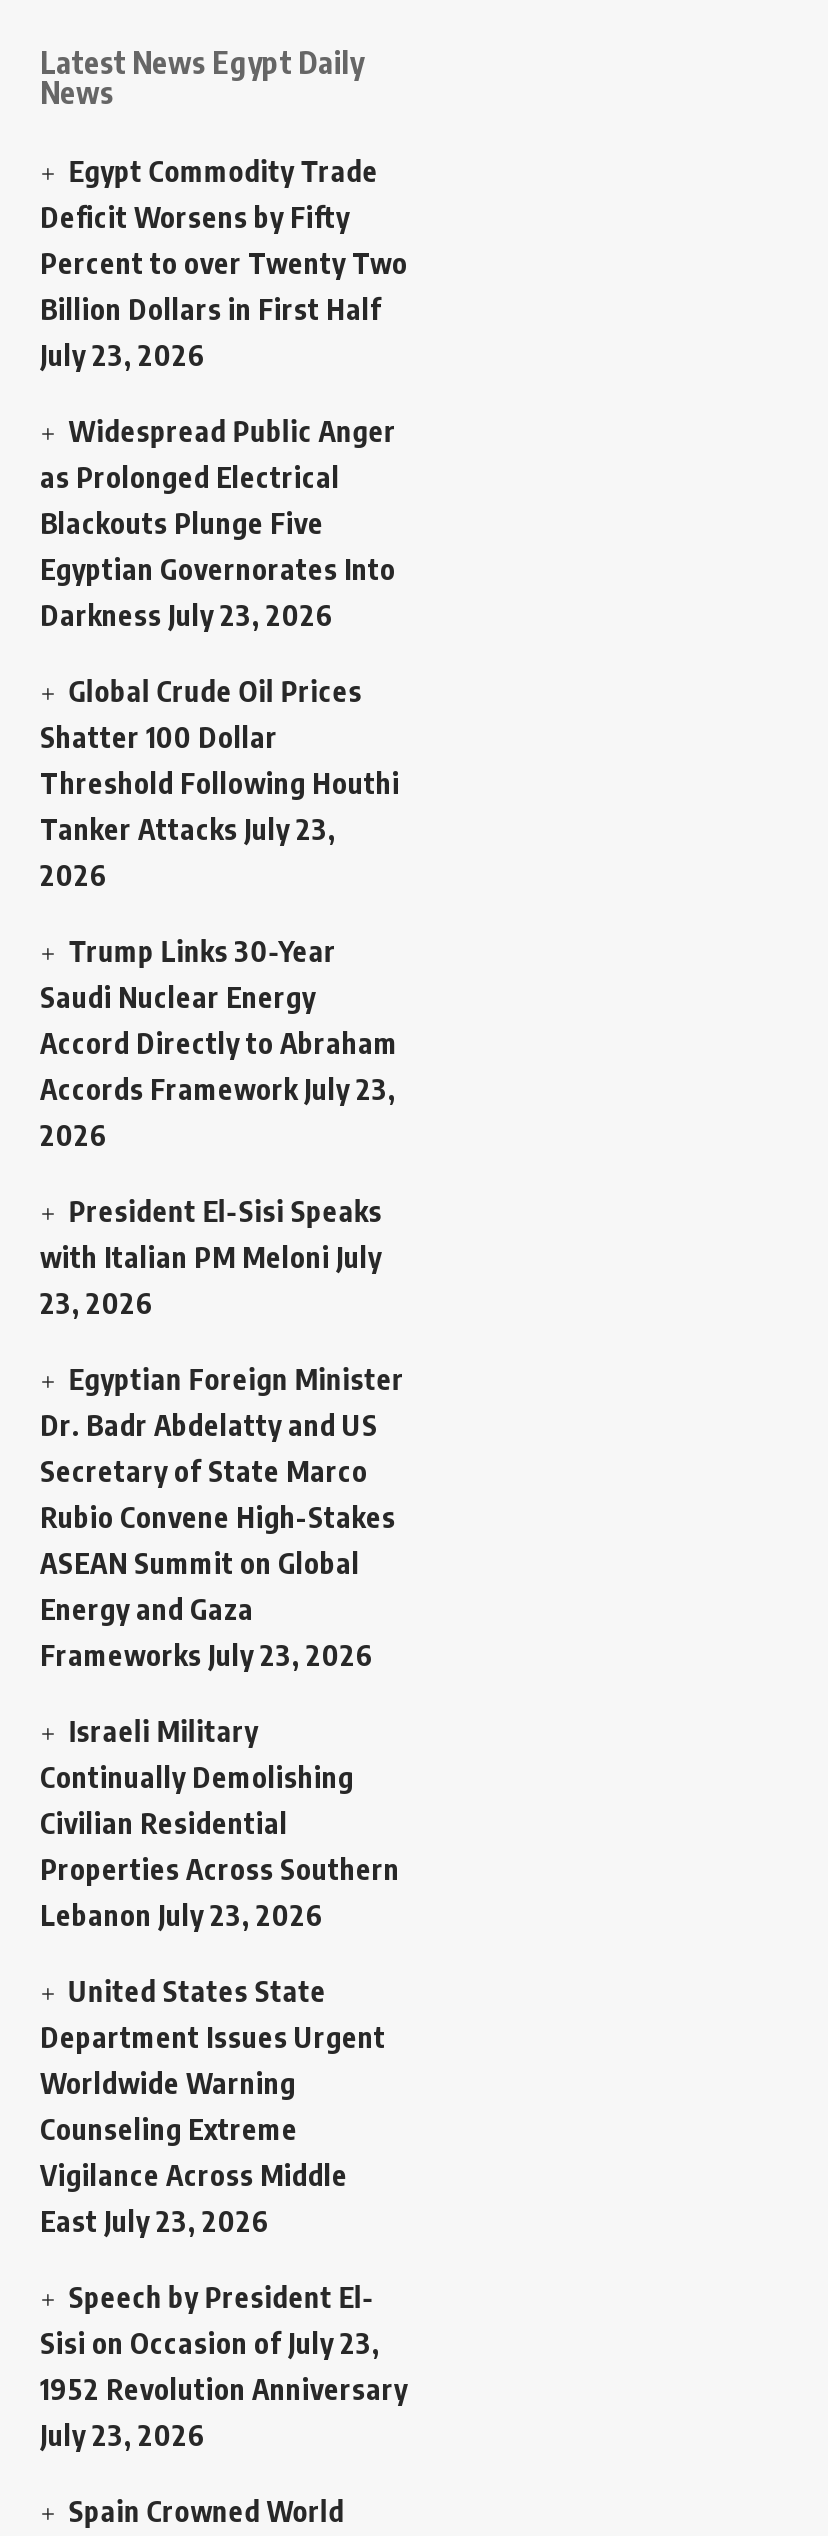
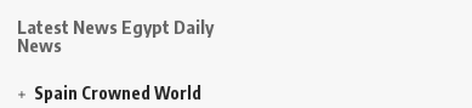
[40,154,408,2452] Egypt Commodity Trade | Deficit Worsens by Fifty | Percent to over Twenty Two | Billion Dollars in First Half | July 23, 2026 | Widespread Public Anger | as Prolonged Electrical | Blackouts Plunge Five | Egyptian Governorates Into | Darkness July 23, 2026 | Global Crude Oil Prices | Shatter 100 Dollar | Threshold Following Houthi | Tanker Attacks July 23, | 2026 | Trump Links 30-Year | Saudi Nuclear Energy | Accord Directly to Abraham | Accords Framework July 23, | 2026 | President El-Sisi Speaks | with Italian PM Meloni July | 23, 2026 | Egyptian Foreign Minister | Dr. Badr Abdelatty and US | Secretary of State Marco | Rubio Convene High-Stakes | ASEAN Summit on Global | Energy and Gaza | Frameworks July 23, 2026 | Israeli Military | Continually Demolishing | Civilian Residential | Properties Across Southern | Lebanon July 23, 2026 | United States State | Department Issues Urgent | Worldwide Warning | Counseling Extreme | Vigilance Across Middle | East July 23, 2026 | Speech by President El- | Sisi on Occasion of July 23, | 1952 Revolution Anniversary | July 23, 2026 -> none

